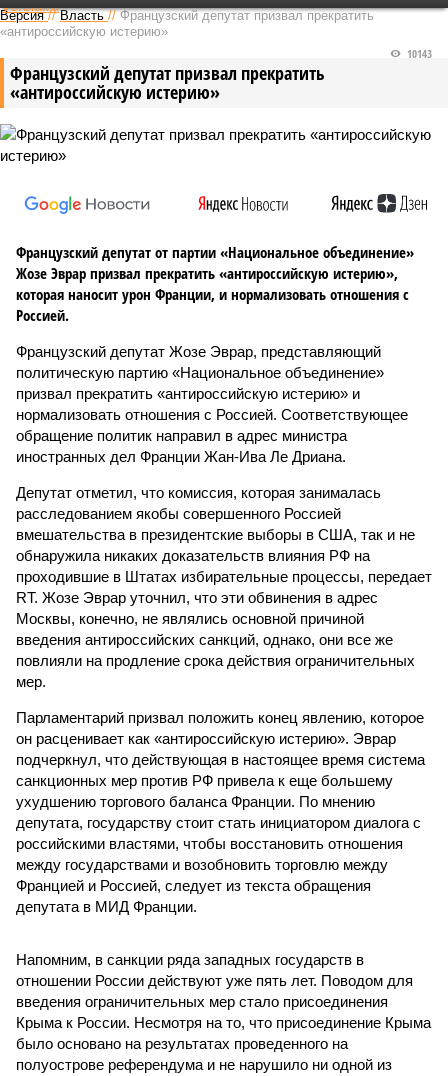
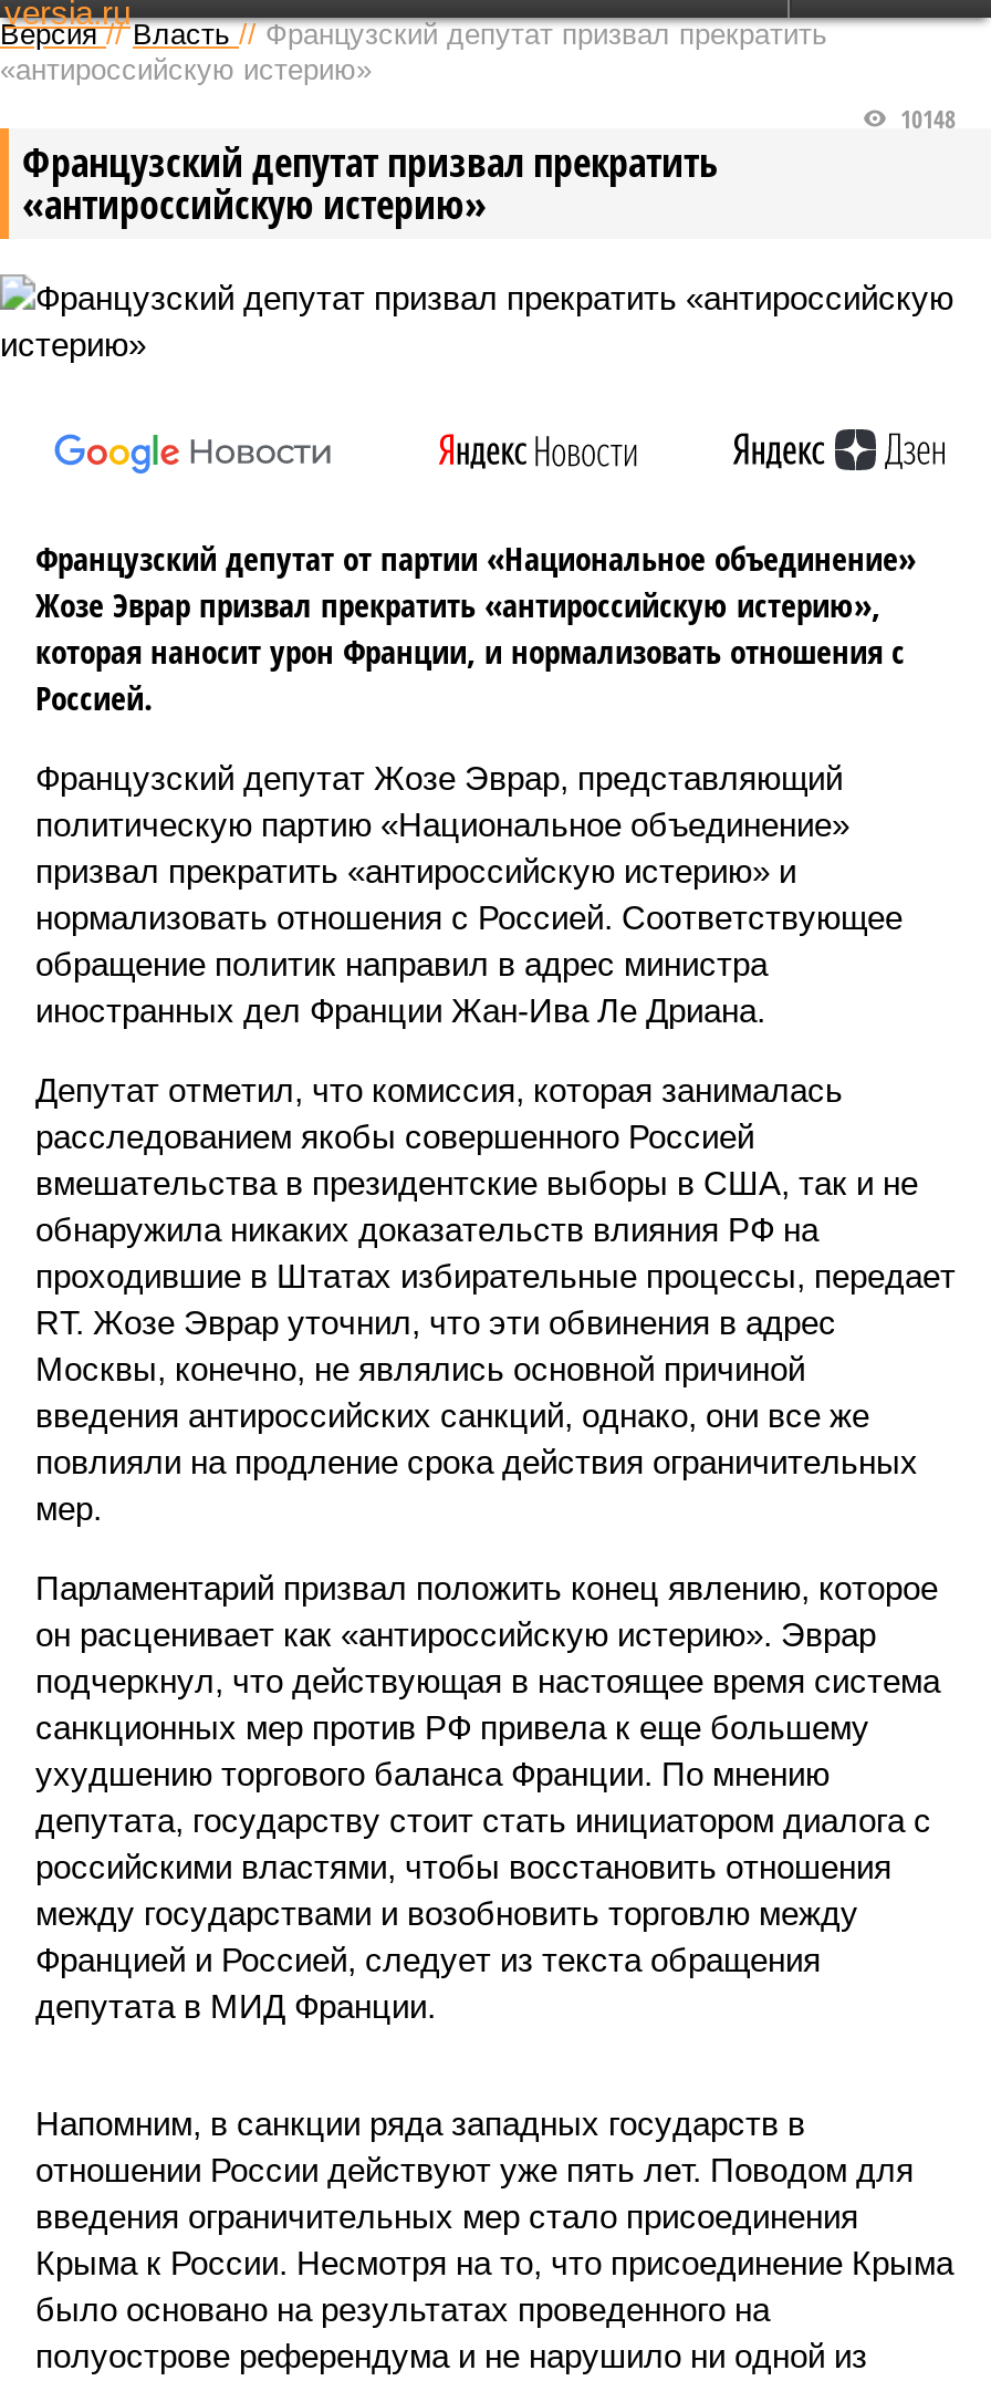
[404,46,432,61] 10143 -> [894,102,956,135] 10148

